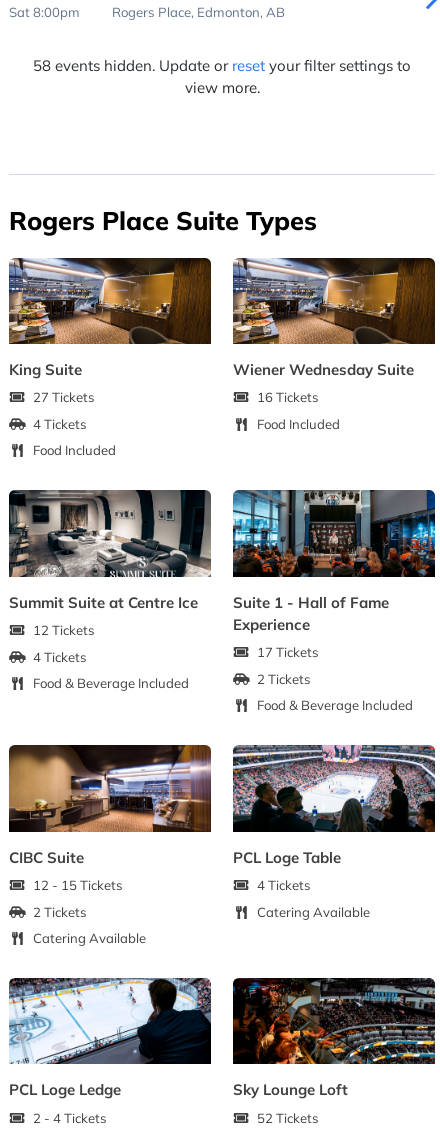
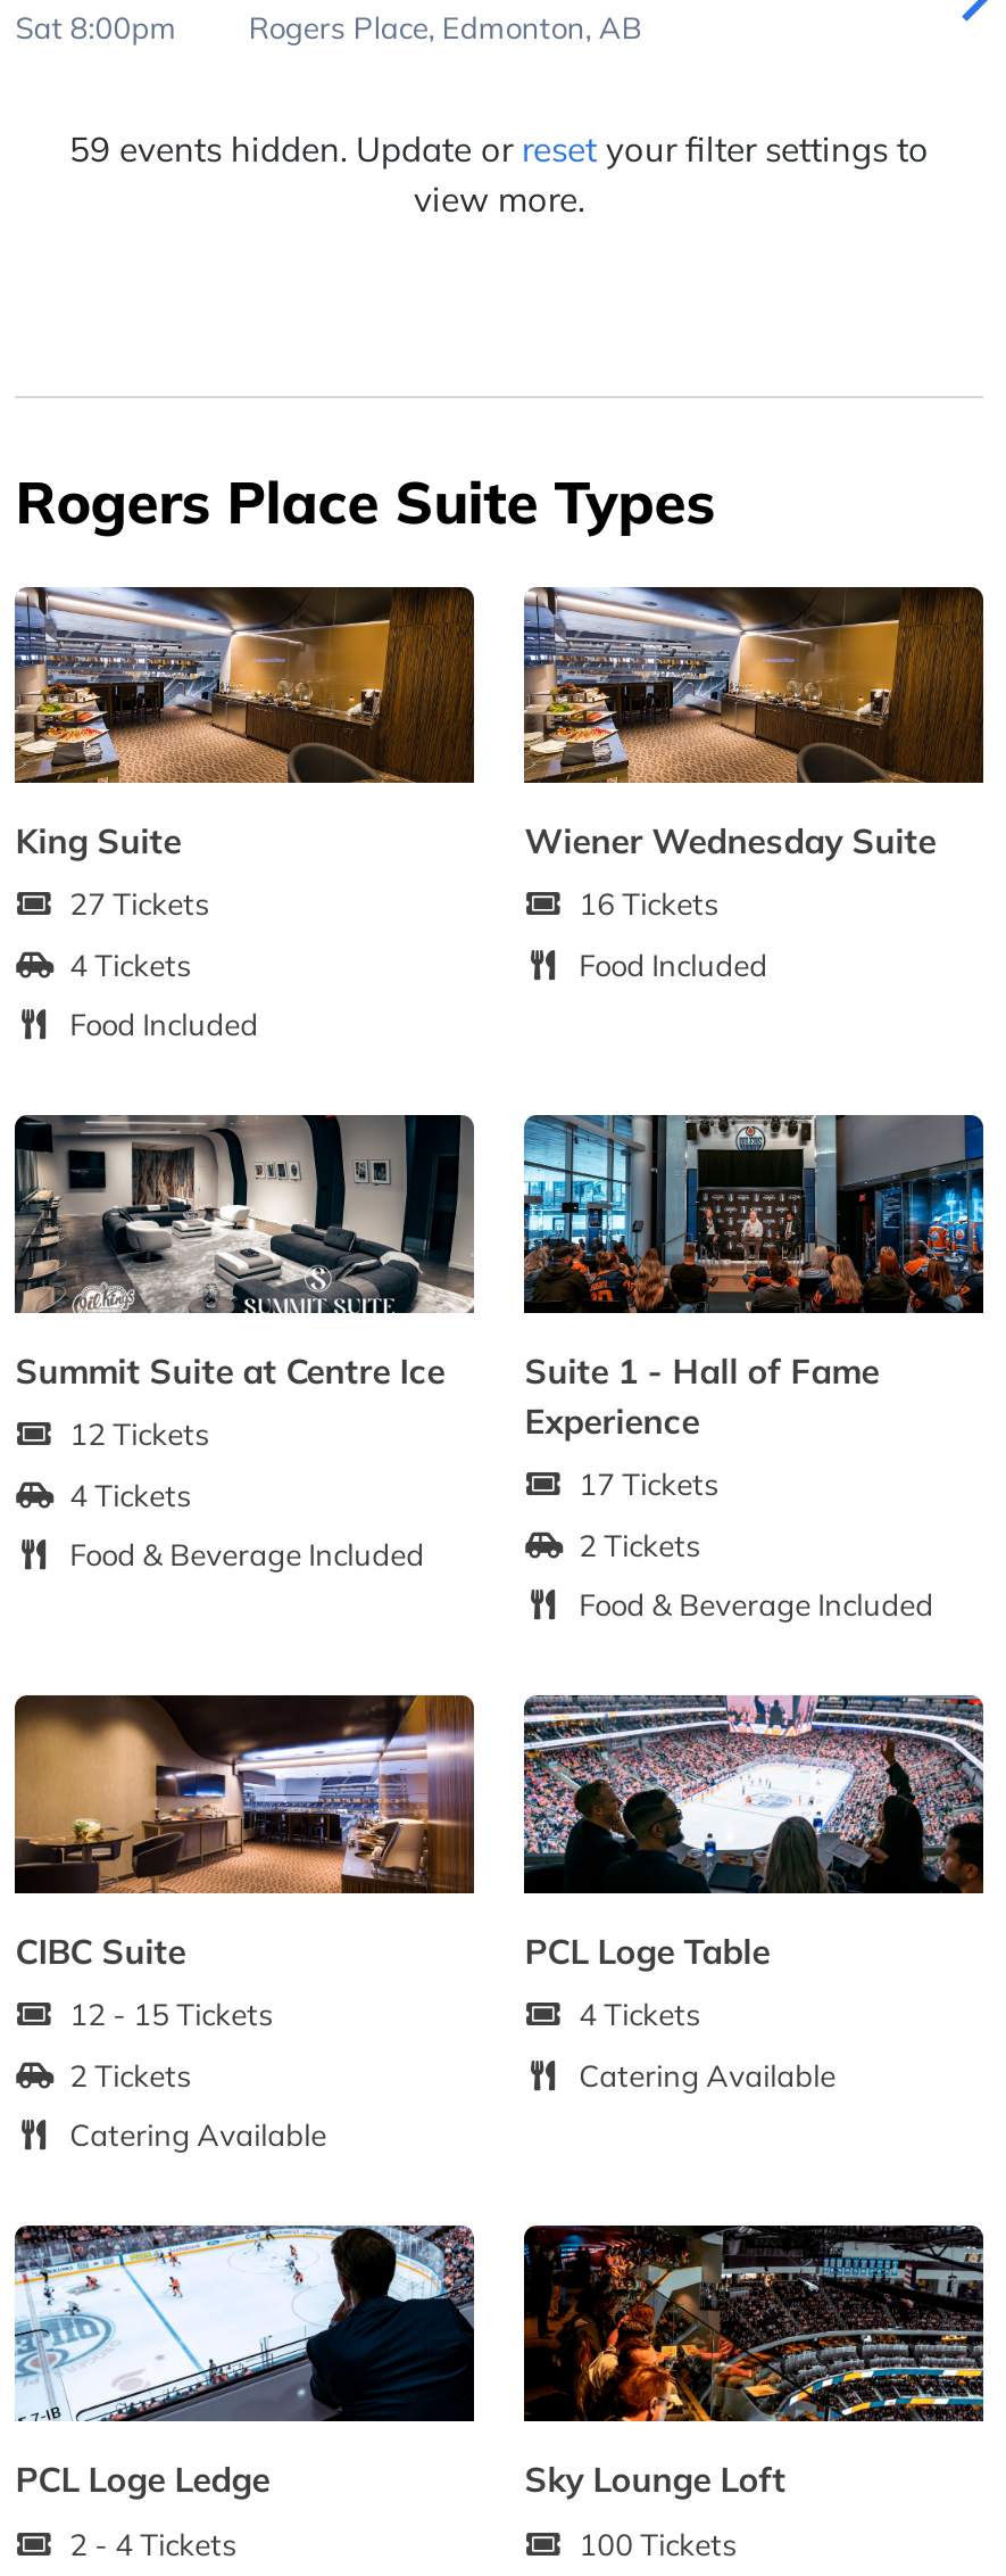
[33,56,411,75] 58 events hidden. Update or reset your filter settings to -> [69,128,929,171] 59 events hidden. Update or reset your filter settings to
[257,1110,319,1126] 52 Tickets -> [579,2526,738,2562] 100 Tickets

